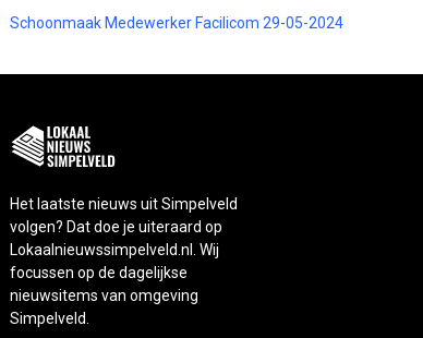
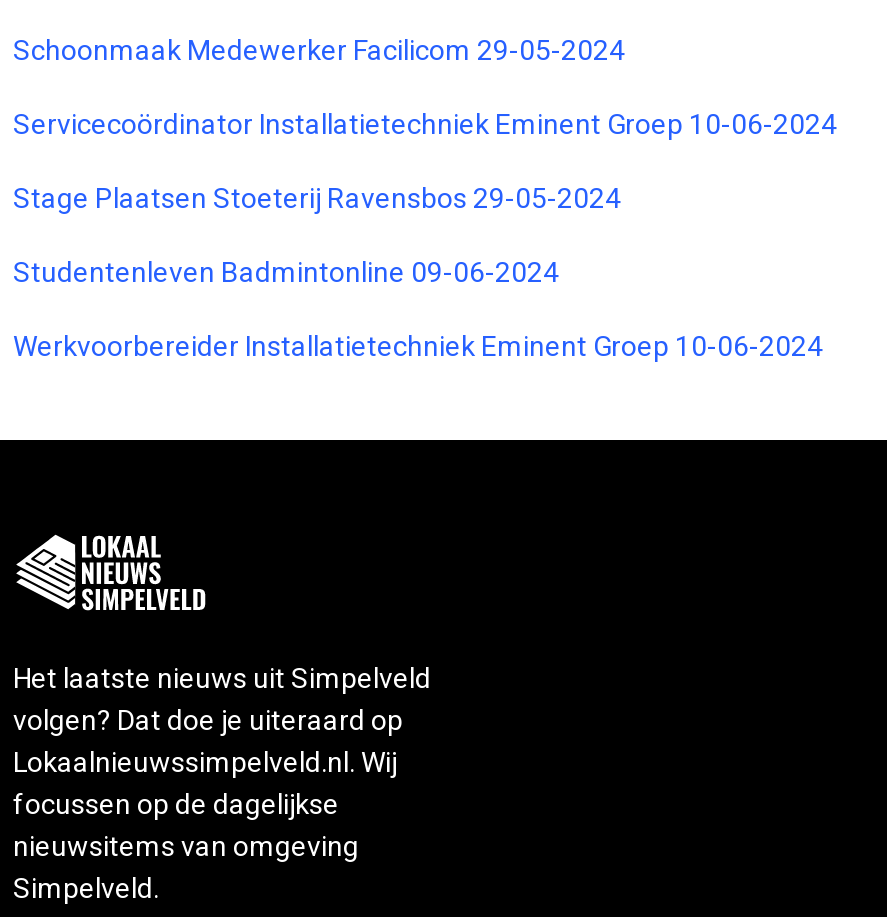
none -> [13,108,837,362] Servicecoördinator Installatietechniek Eminent Groep 10-06-2024 | Stage Plaatsen Stoeterij Ravensbos 29-05-2024 | Studentenleven Badmintonline 09-06-2024 | Werkvoorbereider Installatietechniek Eminent Groep 10-06-2024

